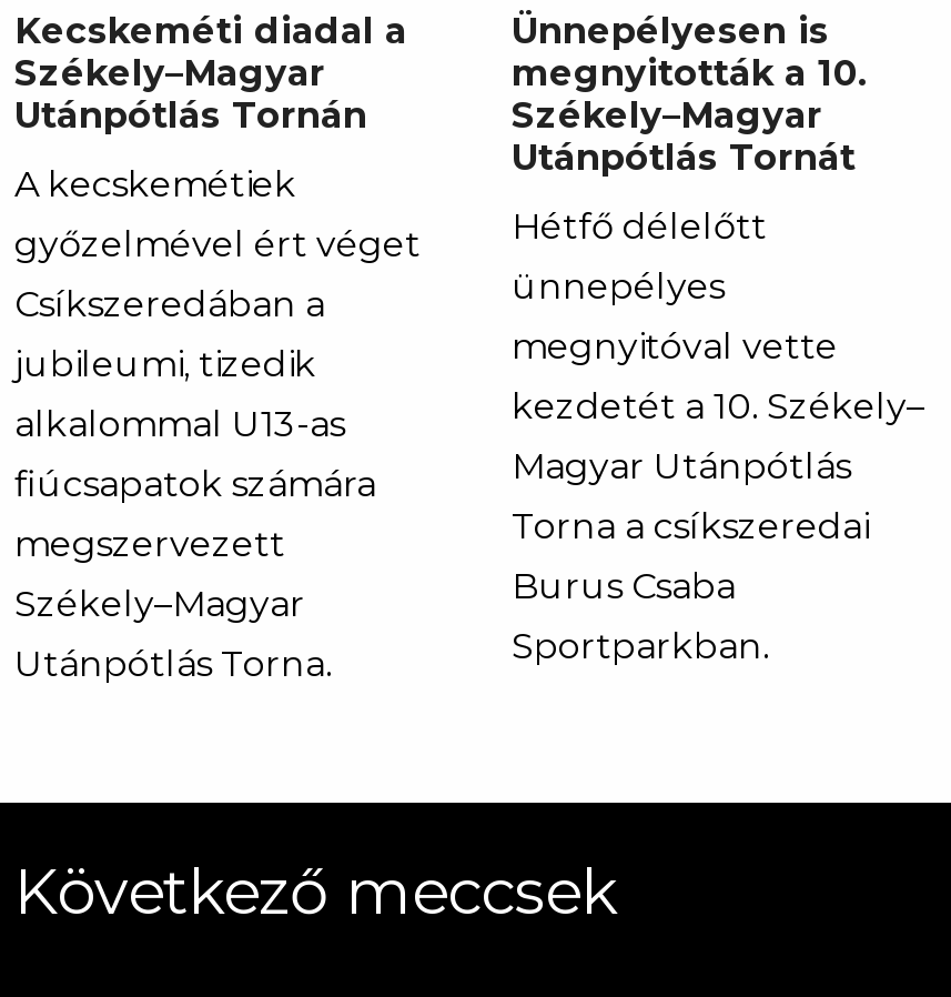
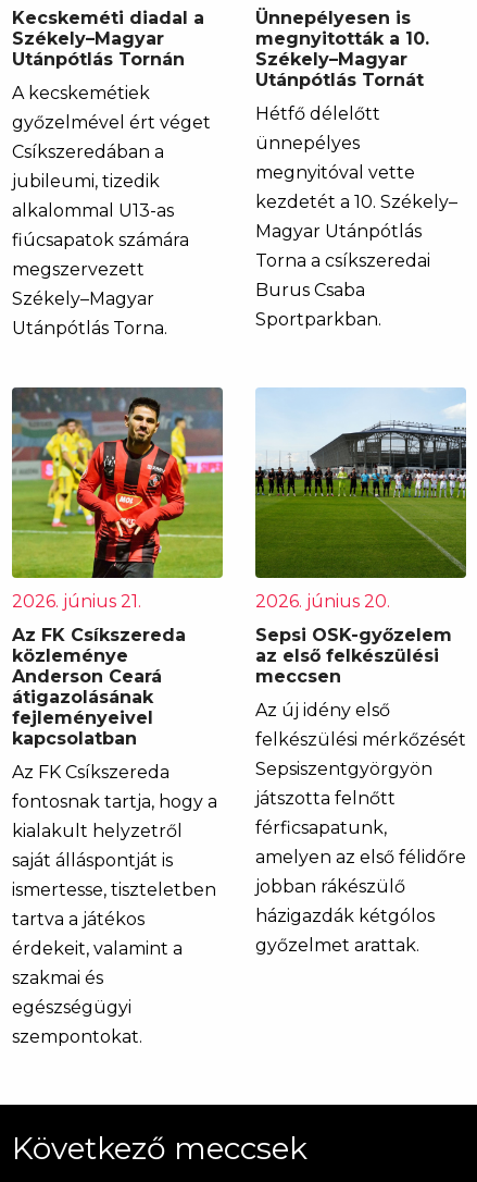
none -> [11,386,224,1047] [image] | 2026. június 21. | Az FK Csíkszereda | közleménye | Anderson Ceará | átigazolásának | fejleményeivel | kapcsolatban | Az FK Csíkszereda | fontosnak tartja, hogy a | kialakult helyzetről | saját álláspontját is | ismertesse, tiszteletben | tartva a játékos | érdekeit, valamint a | szakmai és | egészségügyi | szempontokat.
none -> [254,387,467,956] [image] | 2026. június 20. | Sepsi OSK-győzelem | az első felkészülési | meccsen | Az új idény első | felkészülési mérkőzését | Sepsiszentgyörgyön | játszotta felnőtt | férficsapatunk, | amelyen az első félidőre | jobban rákészülő | házigazdák kétgólos | győzelmet arattak.

